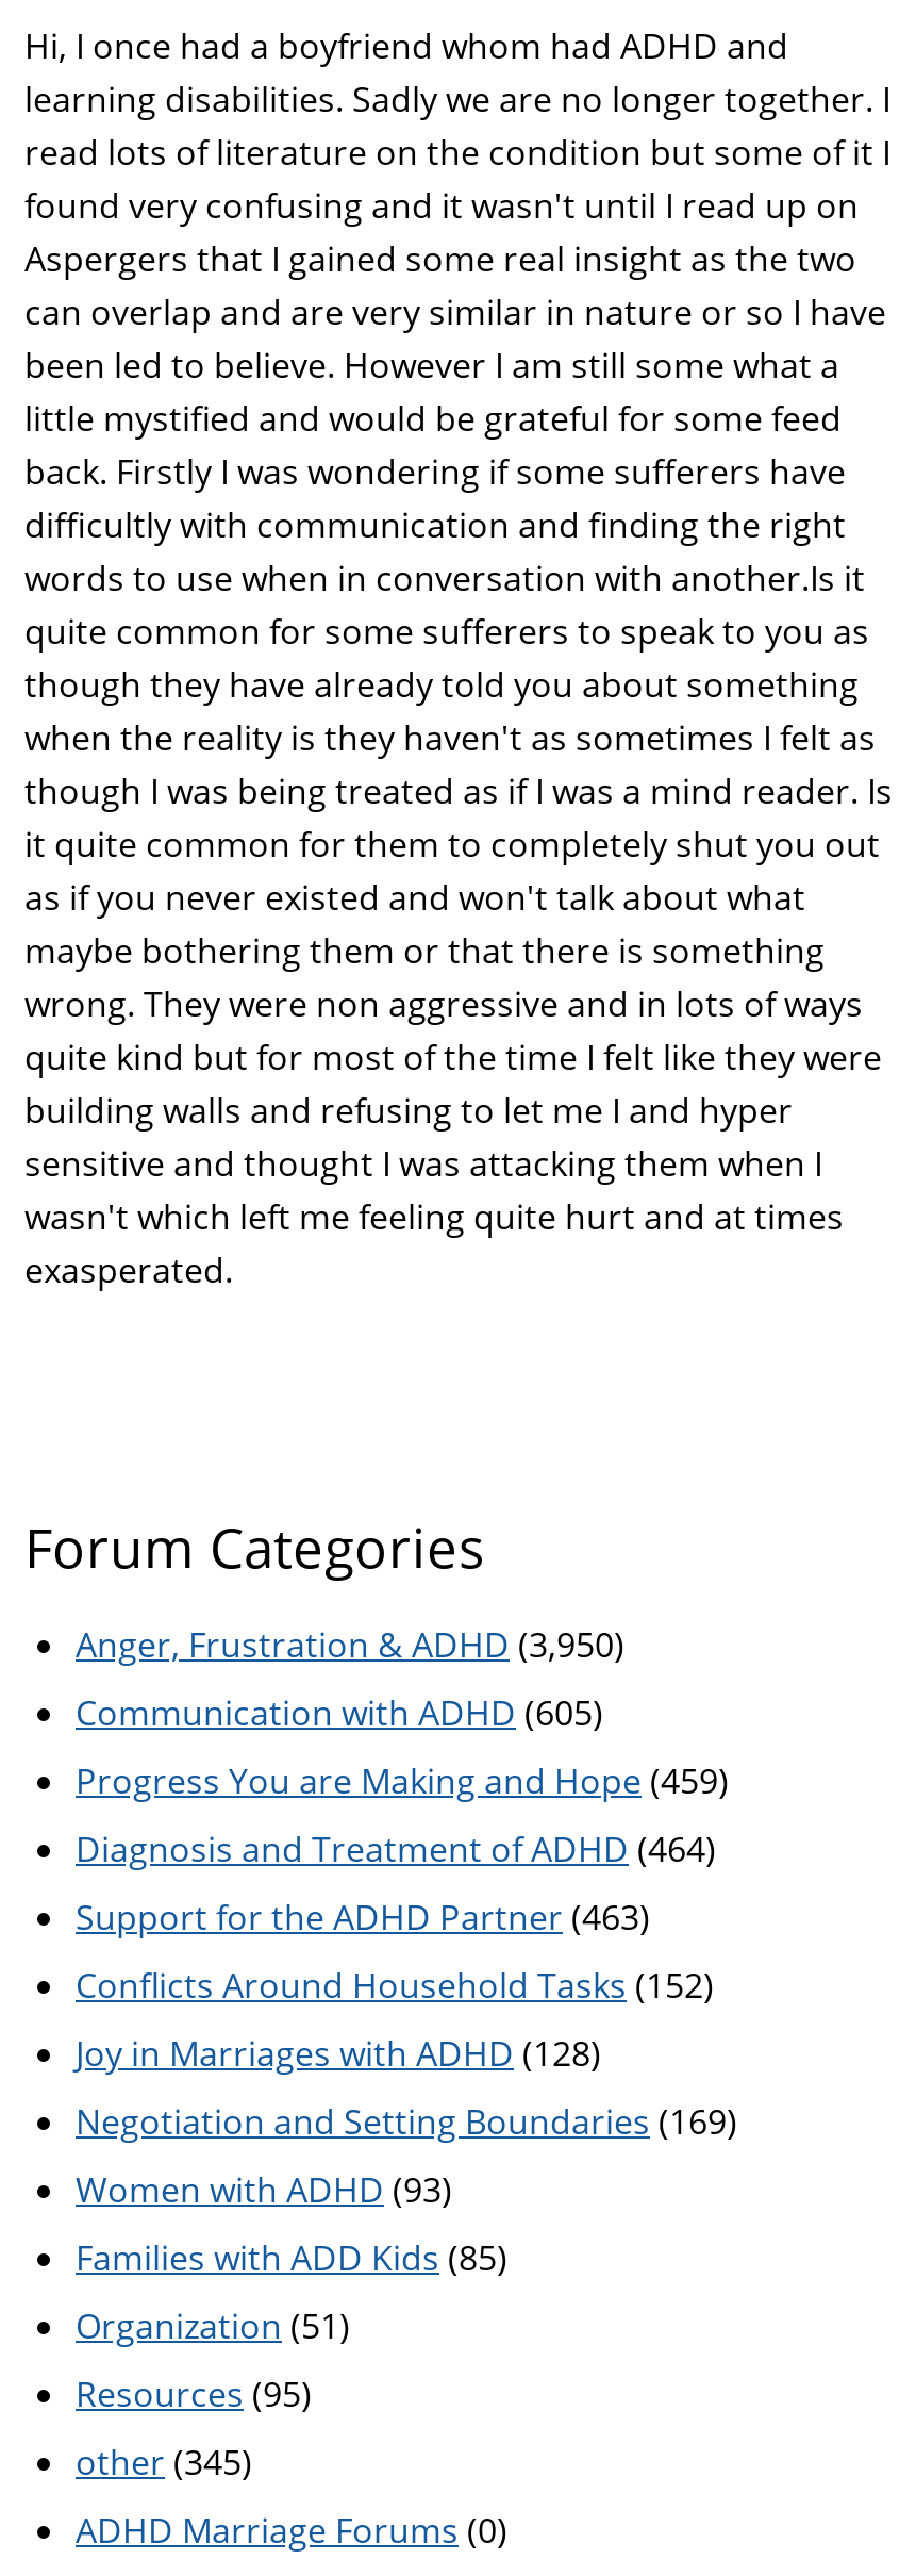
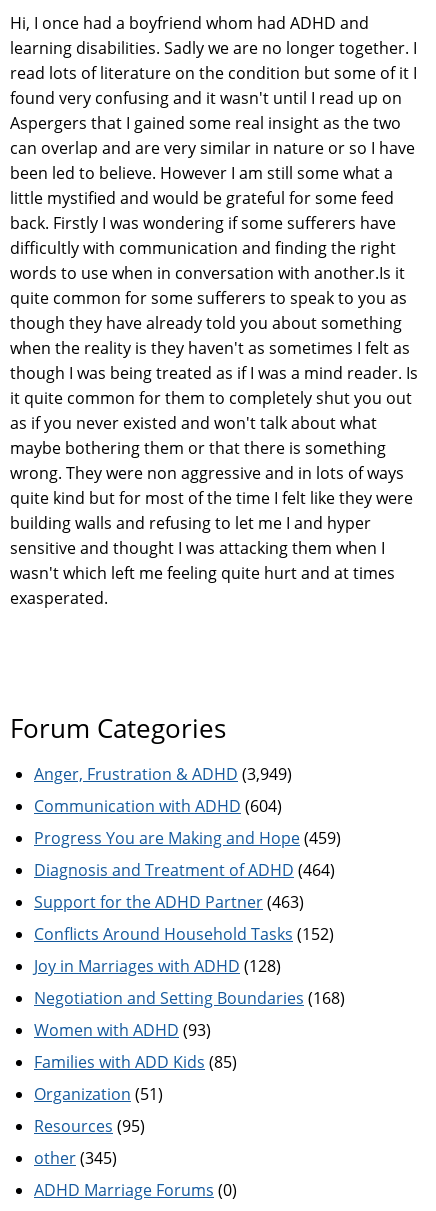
[76,1621,624,1668] Anger, Frustration & ADHD (3,950) -> [34,763,292,785] Anger, Frustration & ADHD (3,949)
[76,1689,603,1736] Communication with ADHD (605) -> [34,795,282,817] Communication with ADHD (604)
[76,2098,737,2145] Negotiation and Setting Boundaries (169) -> [34,987,345,1009] Negotiation and Setting Boundaries (168)

